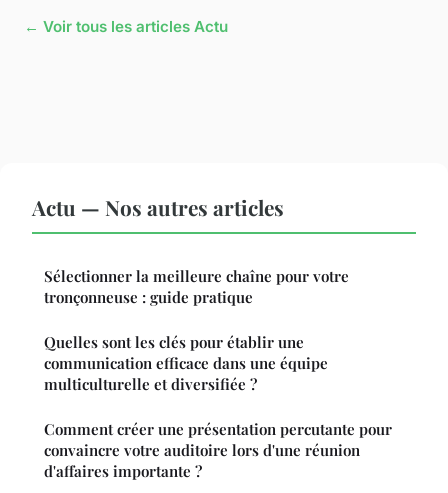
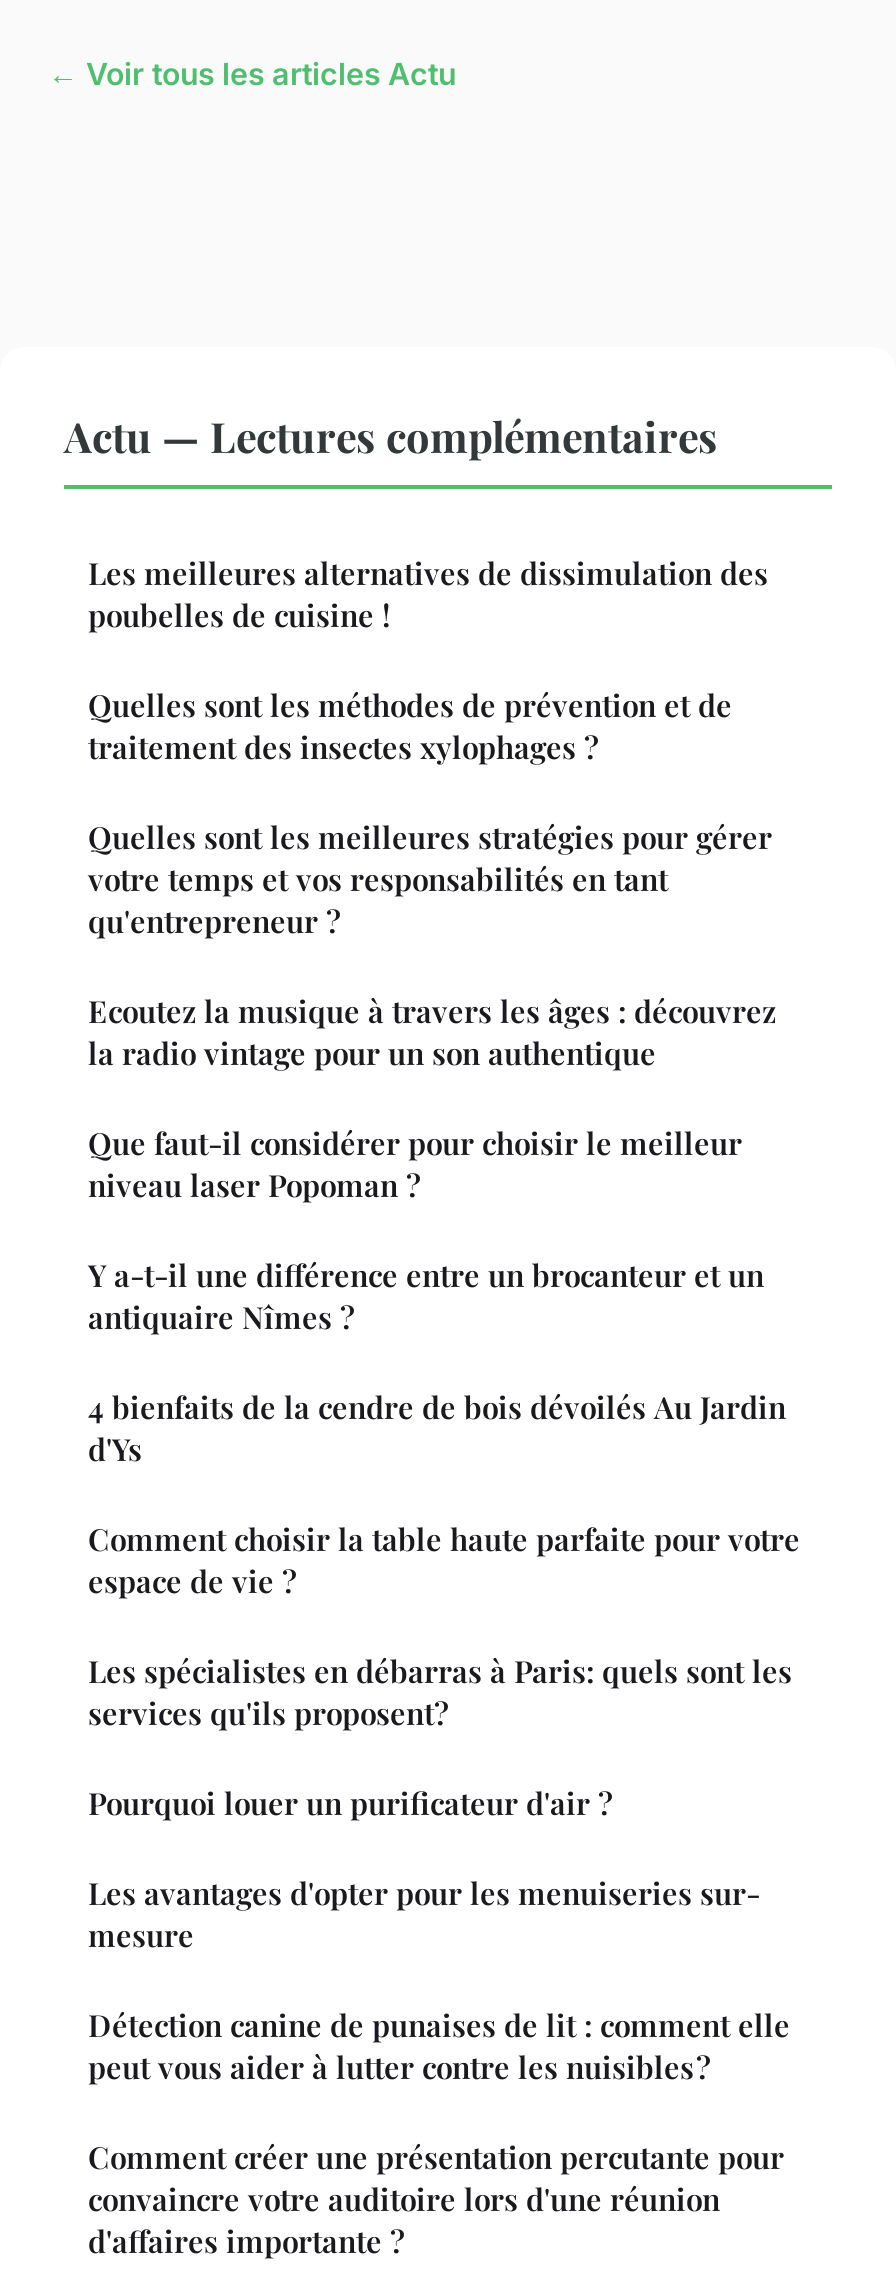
[32,193,349,394] Actu — Nos autres articles | Sélectionner la meilleure chaîne pour votre | tronçonneuse : guide pratique | Quelles sont les clés pour établir une | communication efficace dans une équipe | multiculturelle et diversifiée ? -> [64,406,800,2086] Actu — Lectures complémentaires | Les meilleures alternatives de dissimulation des | poubelles de cuisine ! | Quelles sont les méthodes de prévention et de | traitement des insectes xylophages ? | Quelles sont les meilleures stratégies pour gérer | votre temps et vos responsabilités en tant | qu'entrepreneur ? | Ecoutez la musique à travers les âges : découvrez | la radio vintage pour un son authentique | Que faut-il considérer pour choisir le meilleur | niveau laser Popoman ? | Y a-t-il une différence entre un brocanteur et un | antiquaire Nîmes ? | 4 bienfaits de la cendre de bois dévoilés Au Jardin | d'Ys | Comment choisir la table haute parfaite pour votre | espace de vie ? | Les spécialistes en débarras à Paris: quels sont les | services qu'ils proposent? | Pourquoi louer un purificateur d'air ? | Les avantages d'opter pour les menuiseries sur- | mesure | Détection canine de punaises de lit : comment elle | peut vous aider à lutter contre les nuisibles ?

